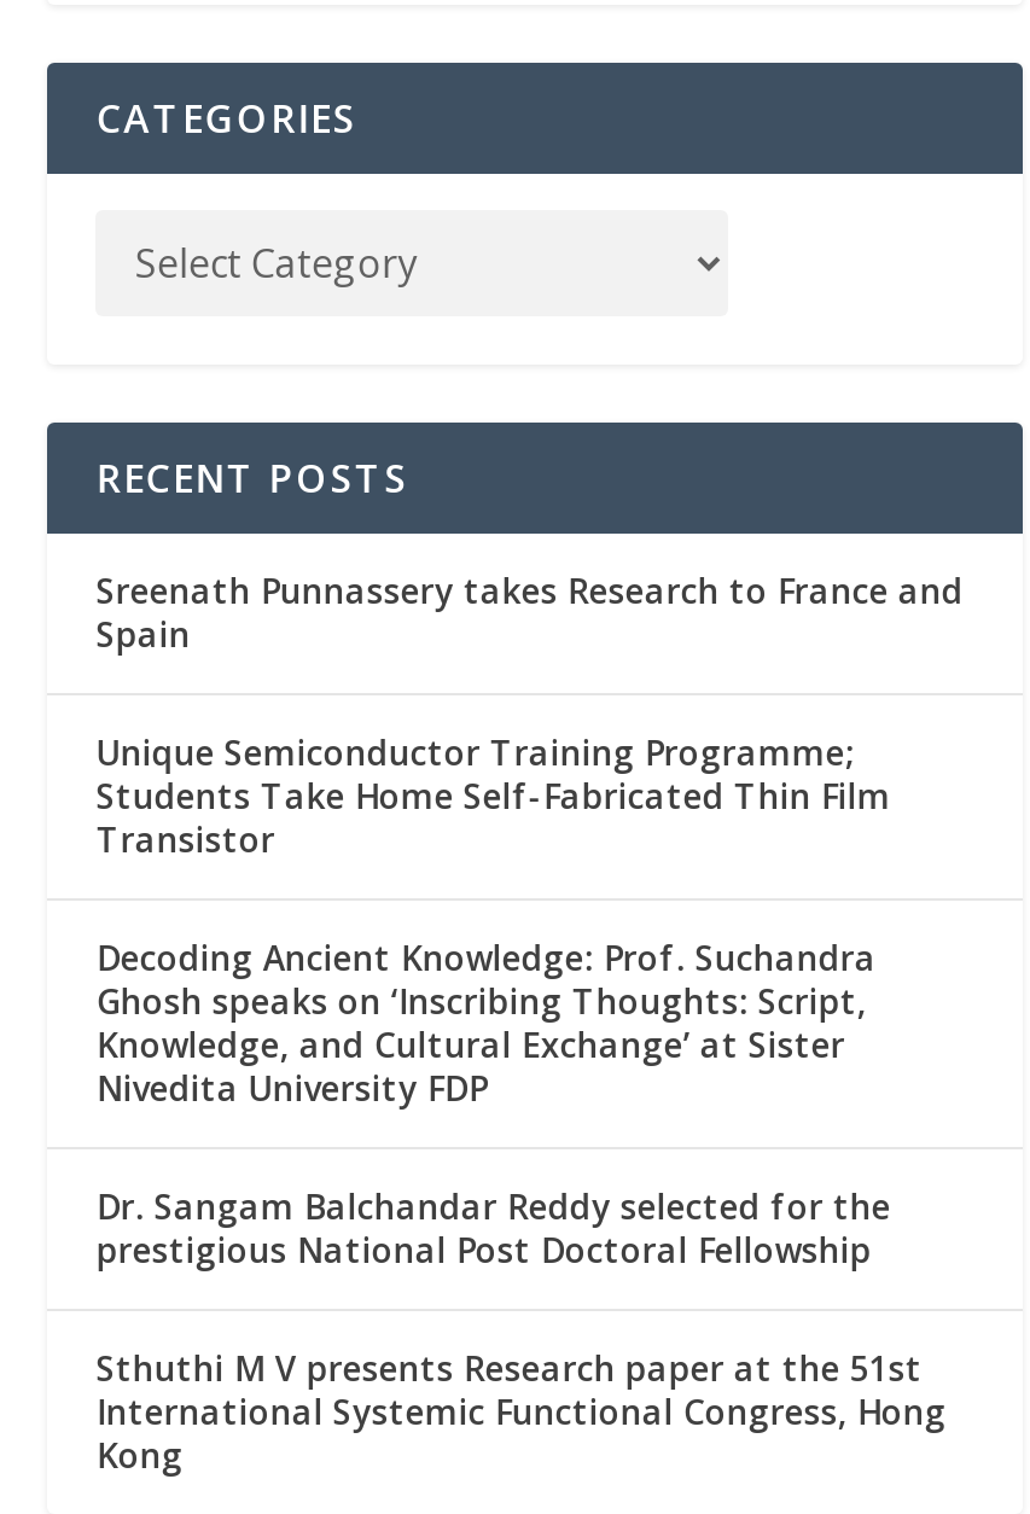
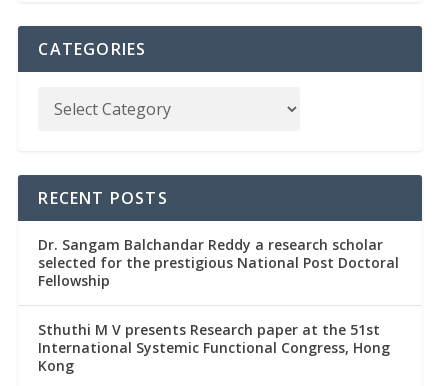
[96,568,963,1273] Sreenath Punnassery takes Research to France and | Spain | Unique Semiconductor Training Programme; | Students Take Home Self-Fabricated Thin Film | Transistor | Decoding Ancient Knowledge: Prof. Suchandra | Ghosh speaks on ‘Inscribing Thoughts: Script, | Knowledge, and Cultural Exchange’ at Sister | Nivedita University FDP | Dr. Sangam Balchandar Reddy selected for the | prestigious National Post Doctoral Fellowship -> [38,235,399,290] Dr. Sangam Balchandar Reddy a research scholar | selected for the prestigious National Post Doctoral | Fellowship

